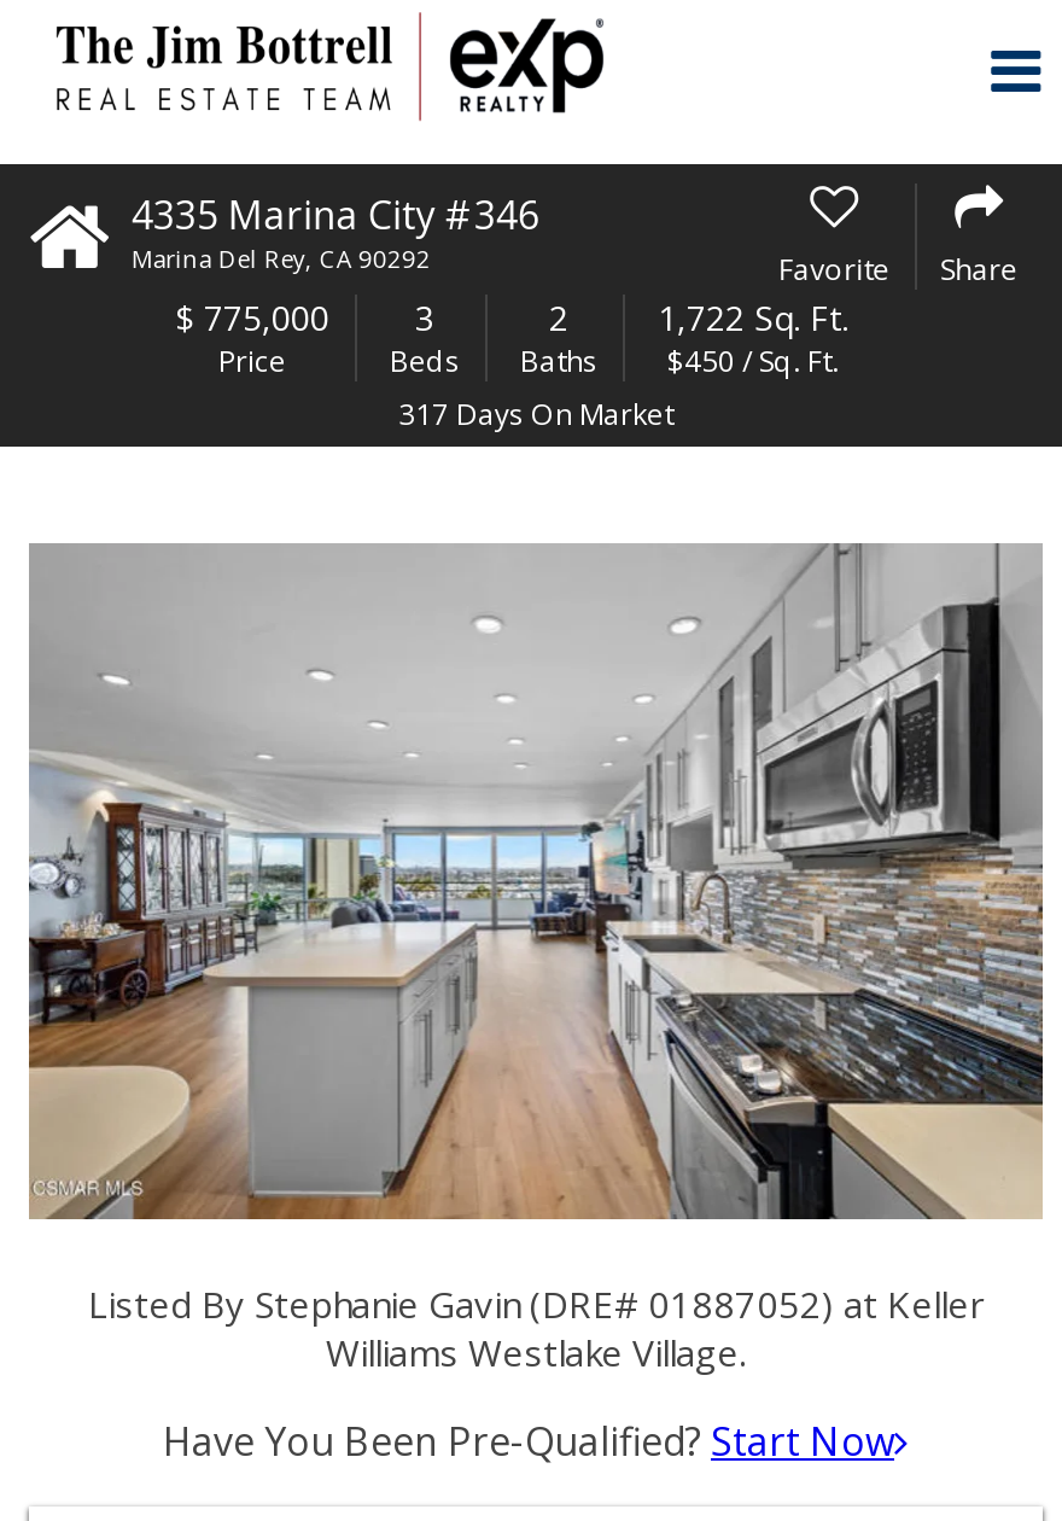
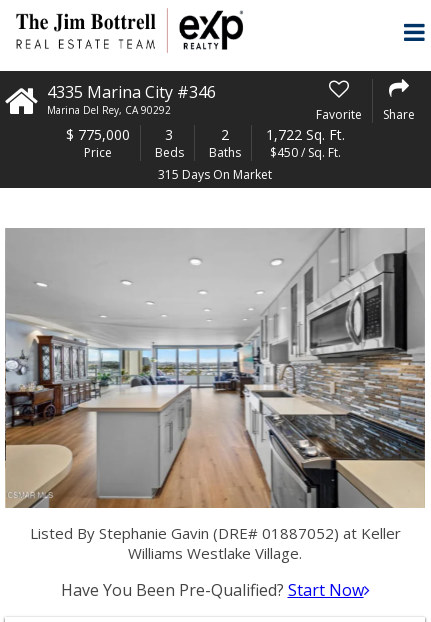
[398,394,673,435] 317 Days On Market -> [158,166,272,183] 315 Days On Market

